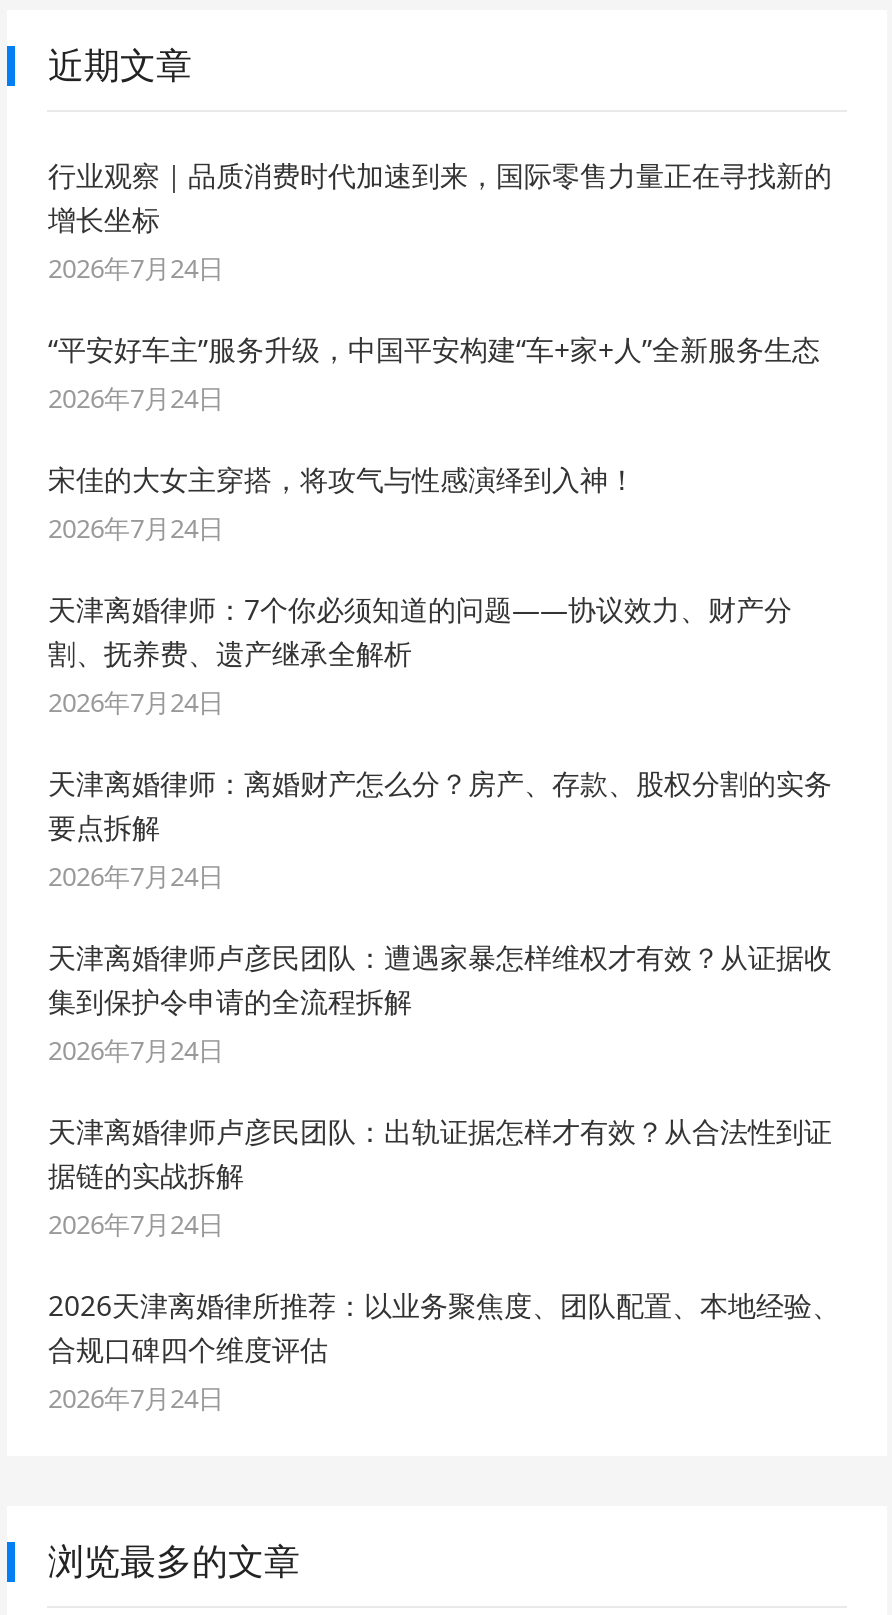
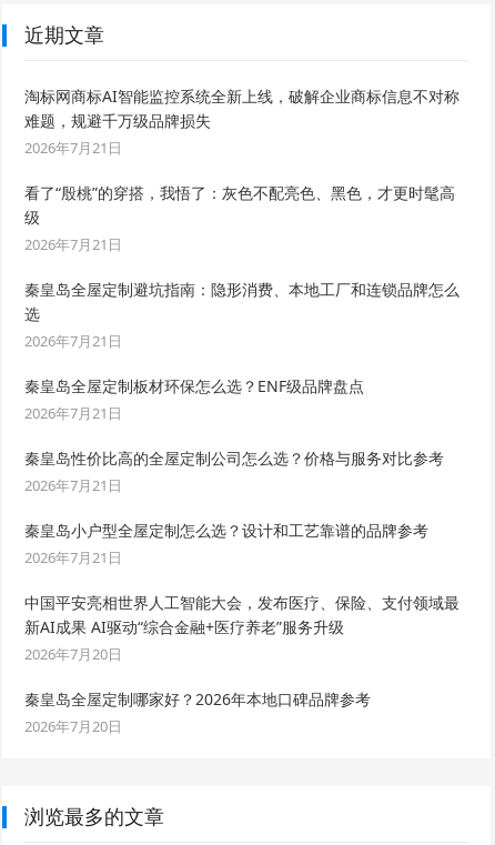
[48,156,832,286] 行业观察｜品质消费时代加速到来，国际零售力量正在寻找新的 | 增长坐标 | 2026年7月24日 -> [25,85,460,158] 淘标网商标AI智能监控系统全新上线，破解企业商标信息不对称 | 难题，规避千万级品牌损失 | 2026年7月21日
[48,330,820,416] “平安好车主”服务升级，中国平安构建“车+家+人”全新服务生态 | 2026年7月24日 -> [25,182,456,254] 看了“殷桃”的穿搭，我悟了：灰色不配亮色、黑色，才更时髦高 | 级 | 2026年7月21日
[48,460,636,546] 宋佳的大女主穿搭，将攻气与性感演绎到入神！ | 2026年7月24日 -> [25,279,460,351] 秦皇岛全屋定制避坑指南：隐形消费、本地工厂和连锁品牌怎么 | 选 | 2026年7月21日
[48,590,792,720] 天津离婚律师：7个你必须知道的问题——协议效力、财产分 | 割、抚养费、遗产继承全解析 | 2026年7月24日 -> [25,375,365,423] 秦皇岛全屋定制板材环保怎么选？ENF级品牌盘点 | 2026年7月21日
[48,764,832,894] 天津离婚律师：离婚财产怎么分？房产、存款、股权分割的实务 | 要点拆解 | 2026年7月24日 -> [25,447,445,495] 秦皇岛性价比高的全屋定制公司怎么选？价格与服务对比参考 | 2026年7月21日
[48,938,832,1068] 天津离婚律师卢彦民团队：遭遇家暴怎样维权才有效？从证据收 | 集到保护令申请的全流程拆解 | 2026年7月24日 -> [25,520,429,567] 秦皇岛小户型全屋定制怎么选？设计和工艺靠谱的品牌参考 | 2026年7月21日
[48,1112,832,1242] 天津离婚律师卢彦民团队：出轨证据怎样才有效？从合法性到证 | 据链的实战拆解 | 2026年7月24日 -> [25,592,460,664] 中国平安亮相世界人工智能大会，发布医疗、保险、支付领域最 | 新AI成果 AI驱动“综合金融+医疗养老”服务升级 | 2026年7月20日
[48,1286,840,1416] 2026天津离婚律所推荐：以业务聚焦度、团队配置、本地经验、 | 合规口碑四个维度评估 | 2026年7月24日 -> [25,688,371,736] 秦皇岛全屋定制哪家好？2026年本地口碑品牌参考 | 2026年7月20日

